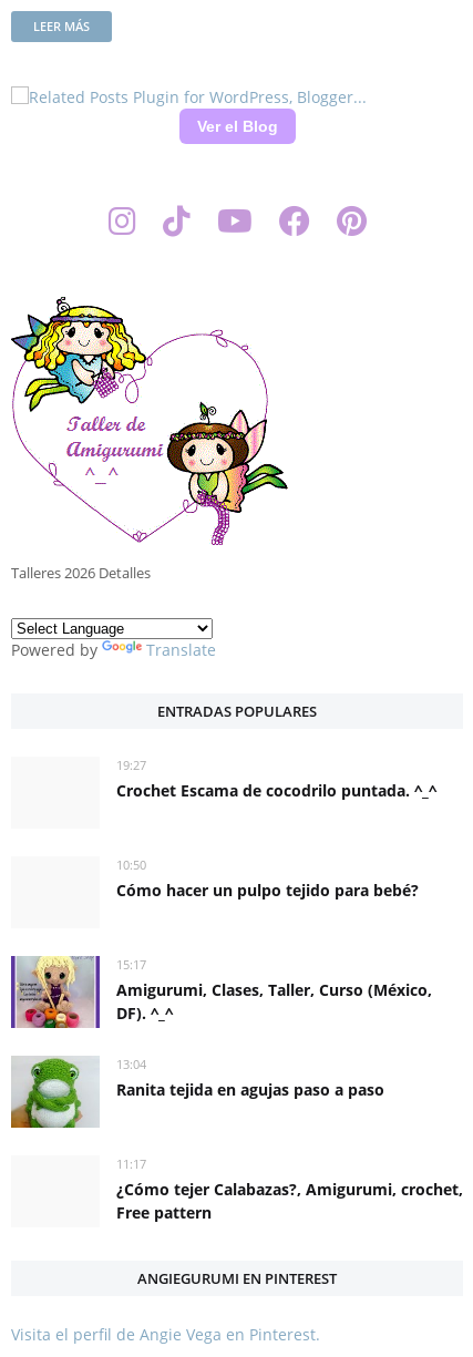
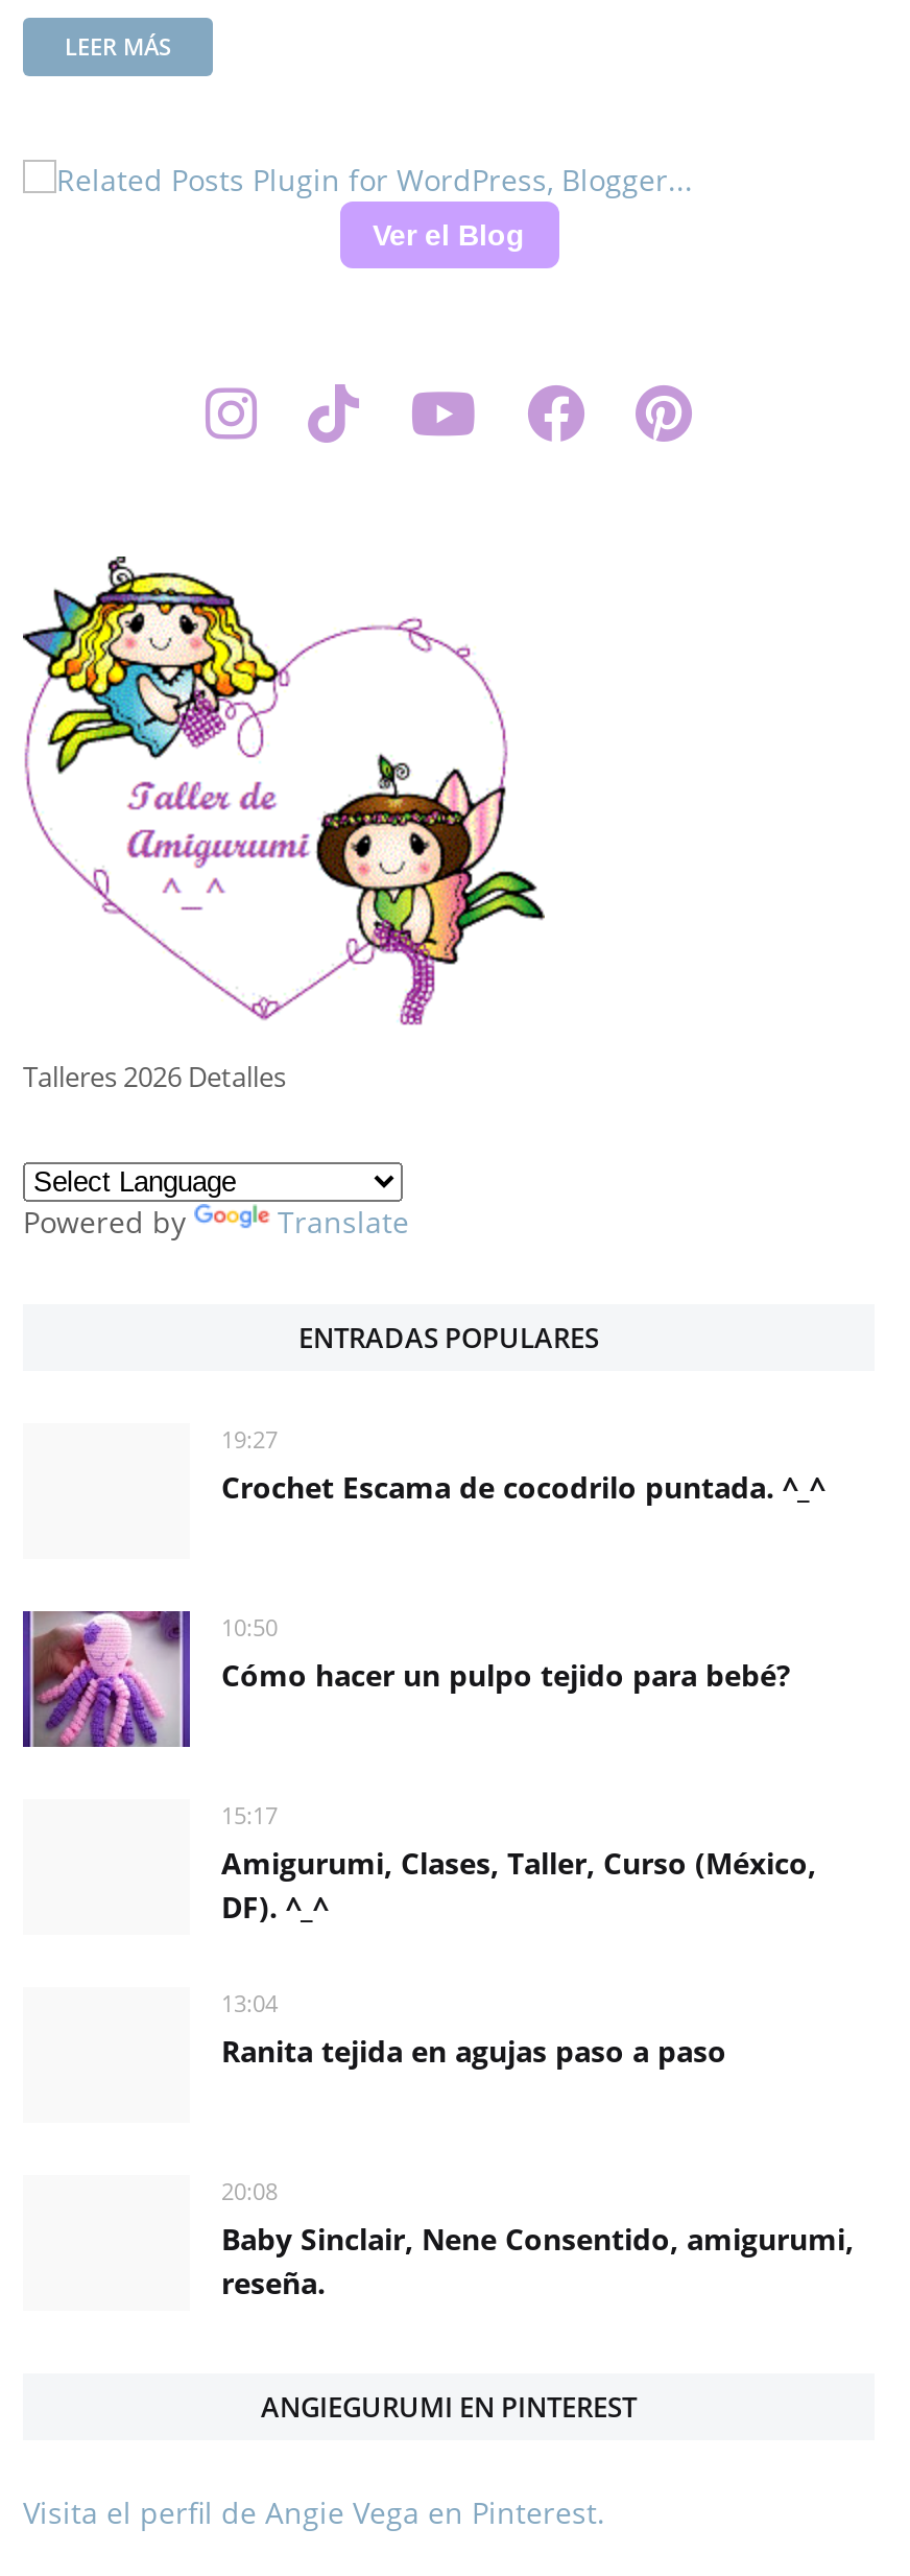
none -> [21,1609,192,1749] [image]
[10,955,101,1029] [image] -> none
[10,1056,99,1129] [image] -> none
[116,1155,463,1223] 11:17 | ¿Cómo tejer Calabazas?, Amigurumi, crochet, | Free pattern -> [221,2175,854,2302] 20:08 | Baby Sinclair, Nene Consentido, amigurumi, | reseña.

